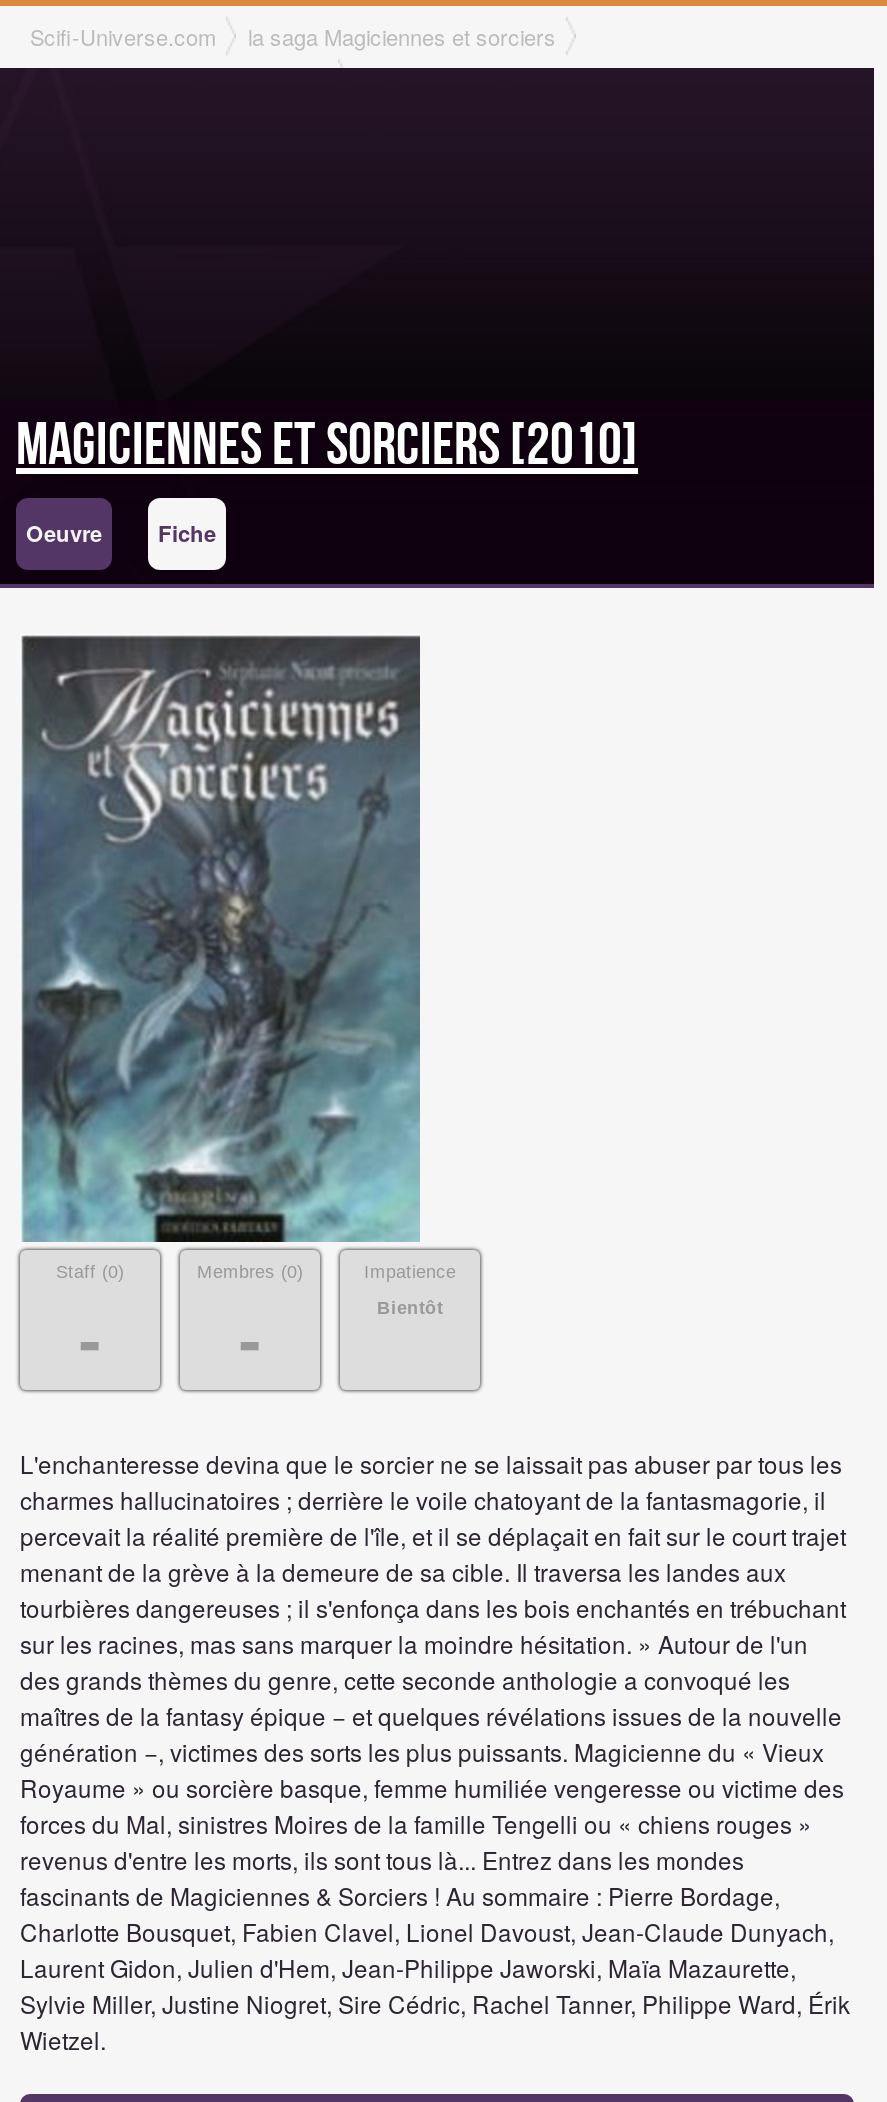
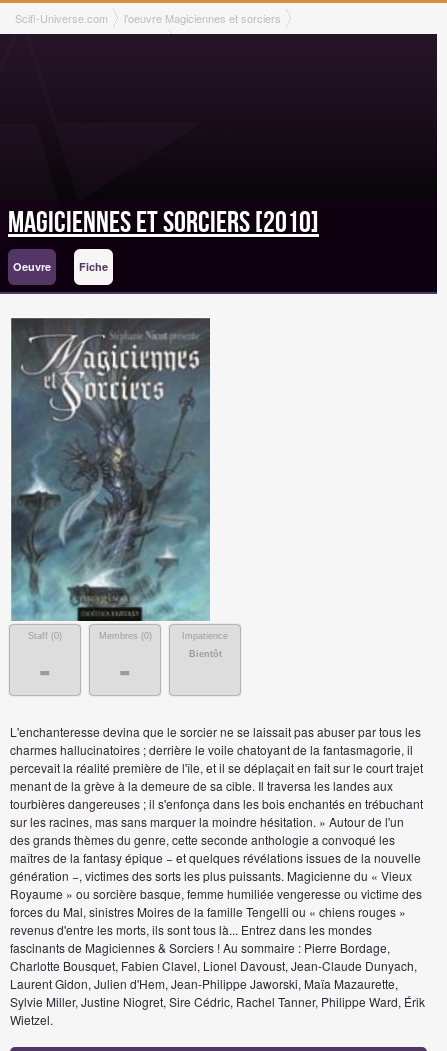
[248,20,556,52] la saga Magiciennes et sorciers -> [124,10,281,26] l'oeuvre Magiciennes et sorciers

